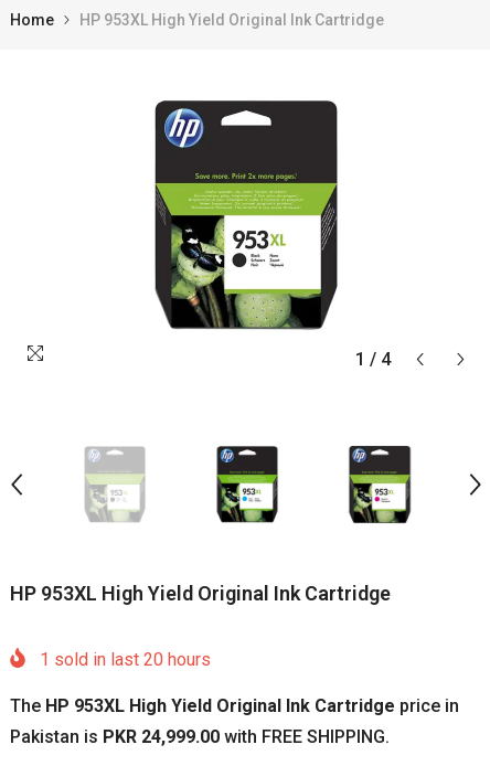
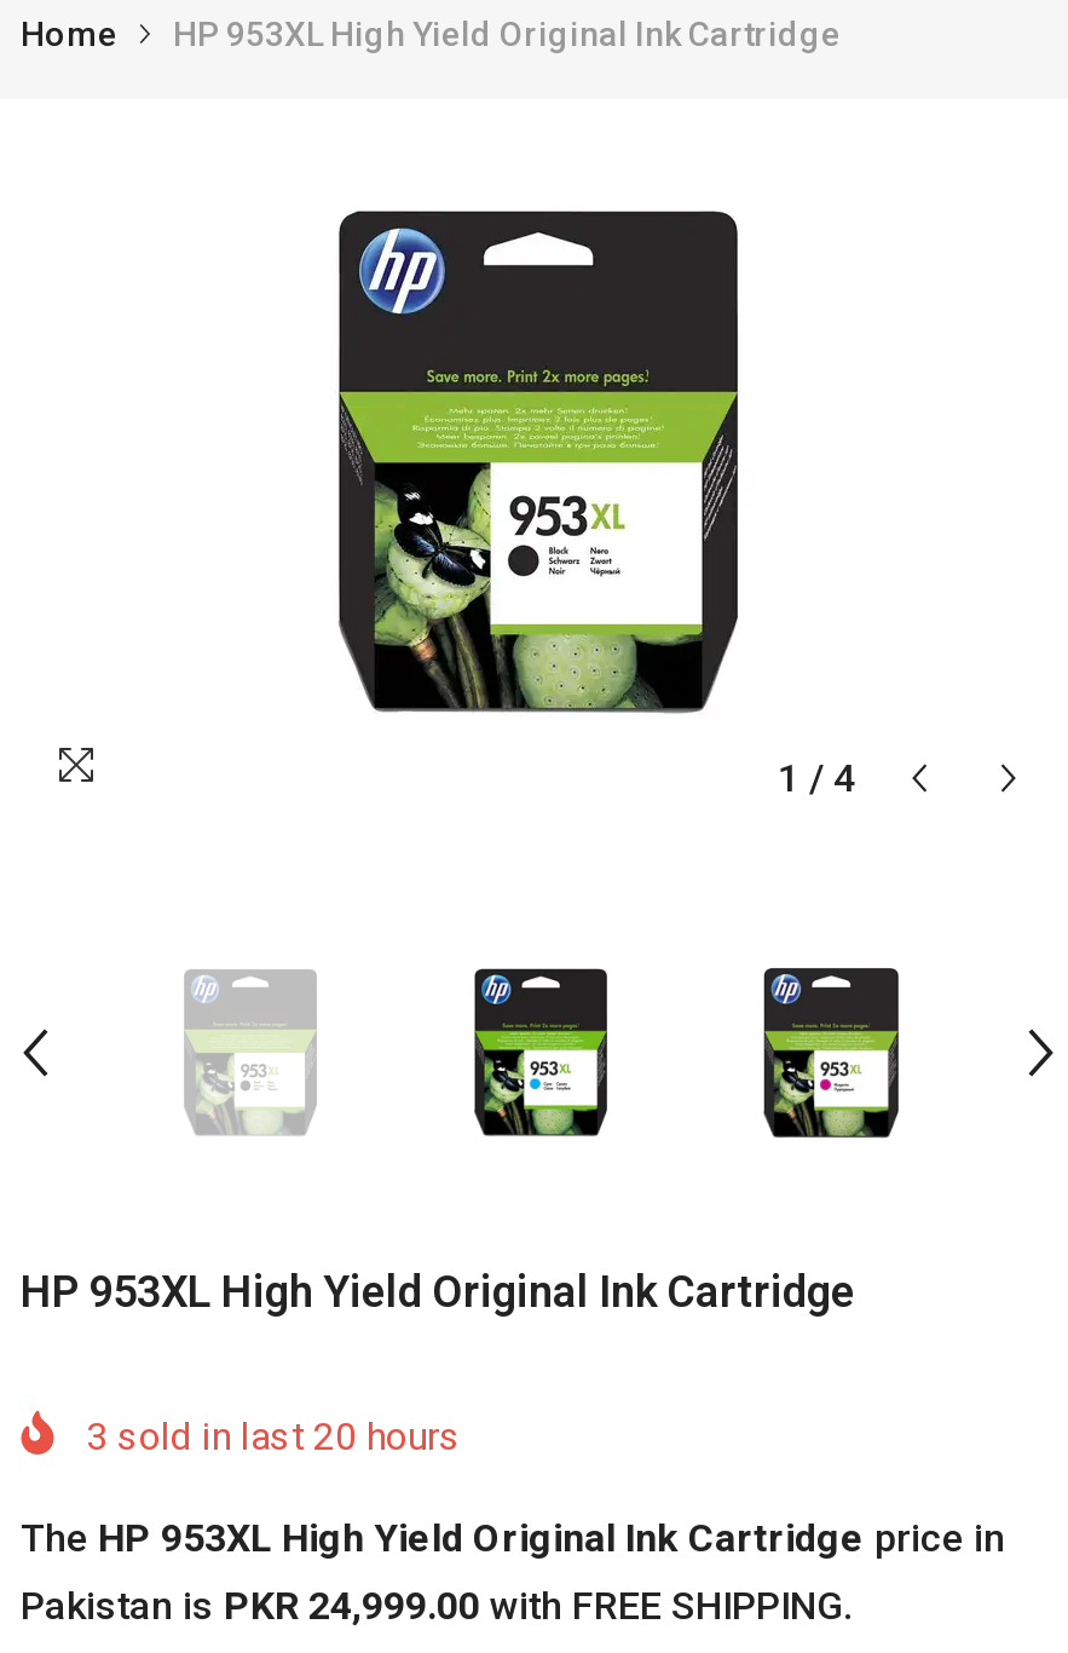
[40,649,211,670] 1 sold in last 20 hours -> [86,1413,461,1459] 3 sold in last 20 hours

